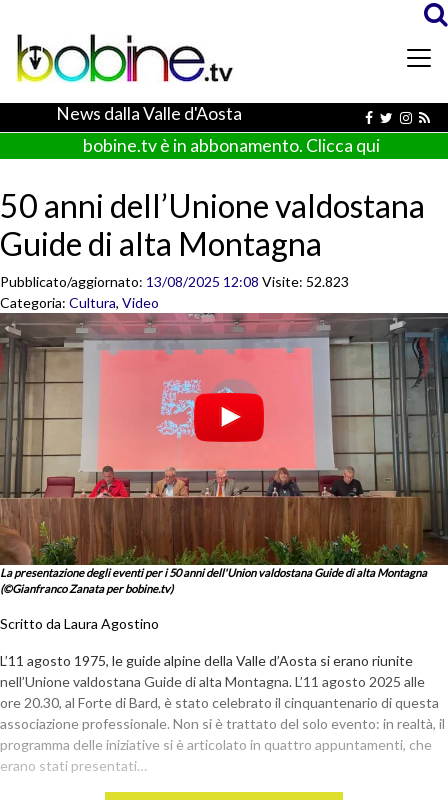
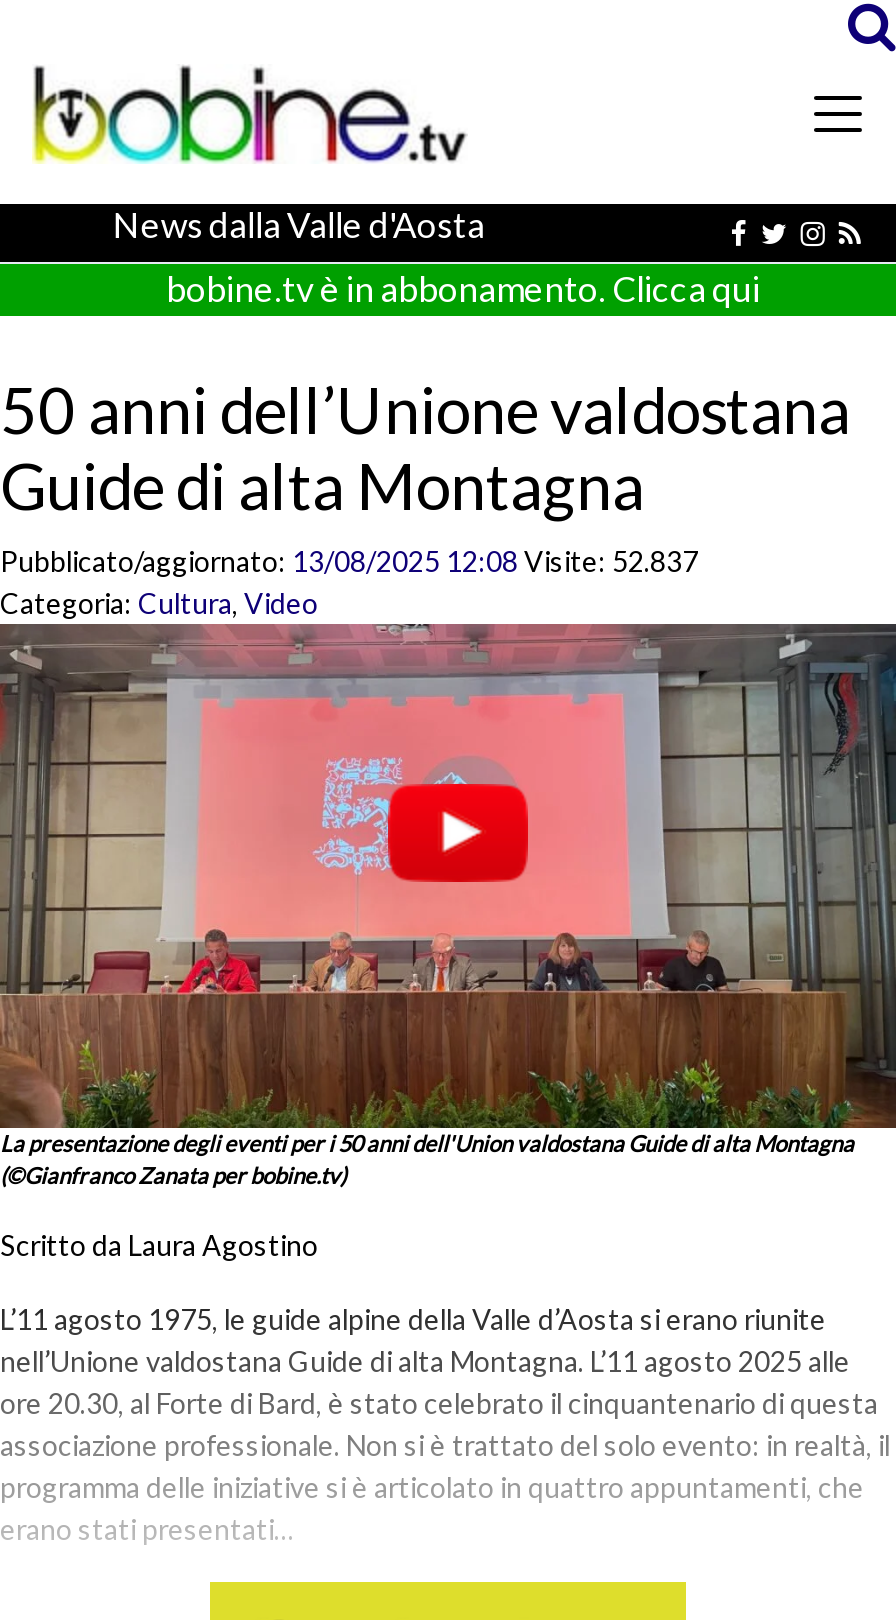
[0,273,349,290] Pubblicato/aggiornato: 13/08/2025 12:08 Visite: 52.823 -> [0,544,698,578] Pubblicato/aggiornato: 13/08/2025 12:08 Visite: 52.837

